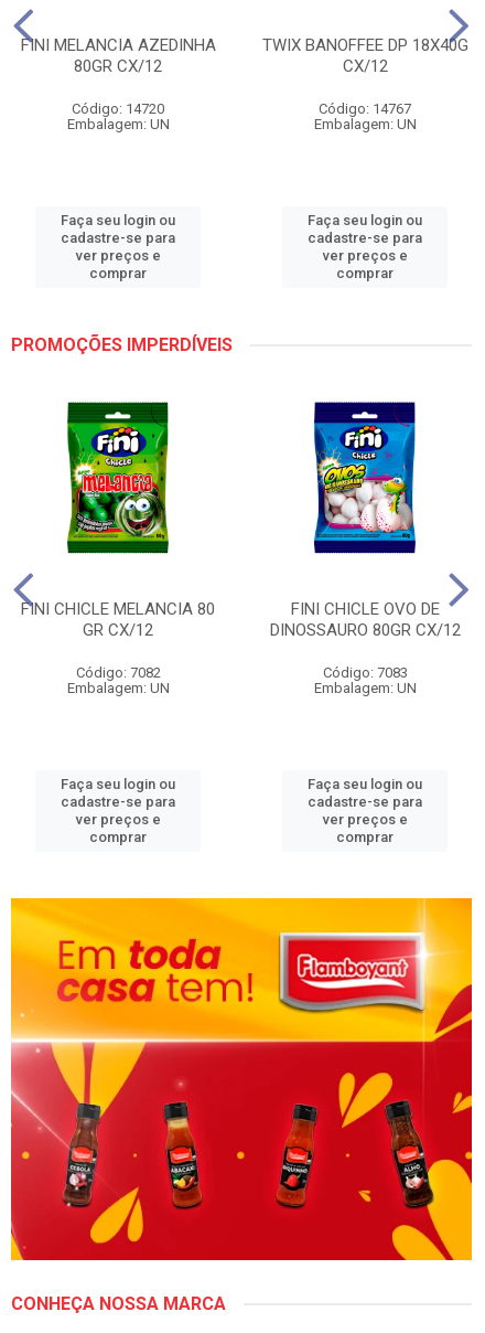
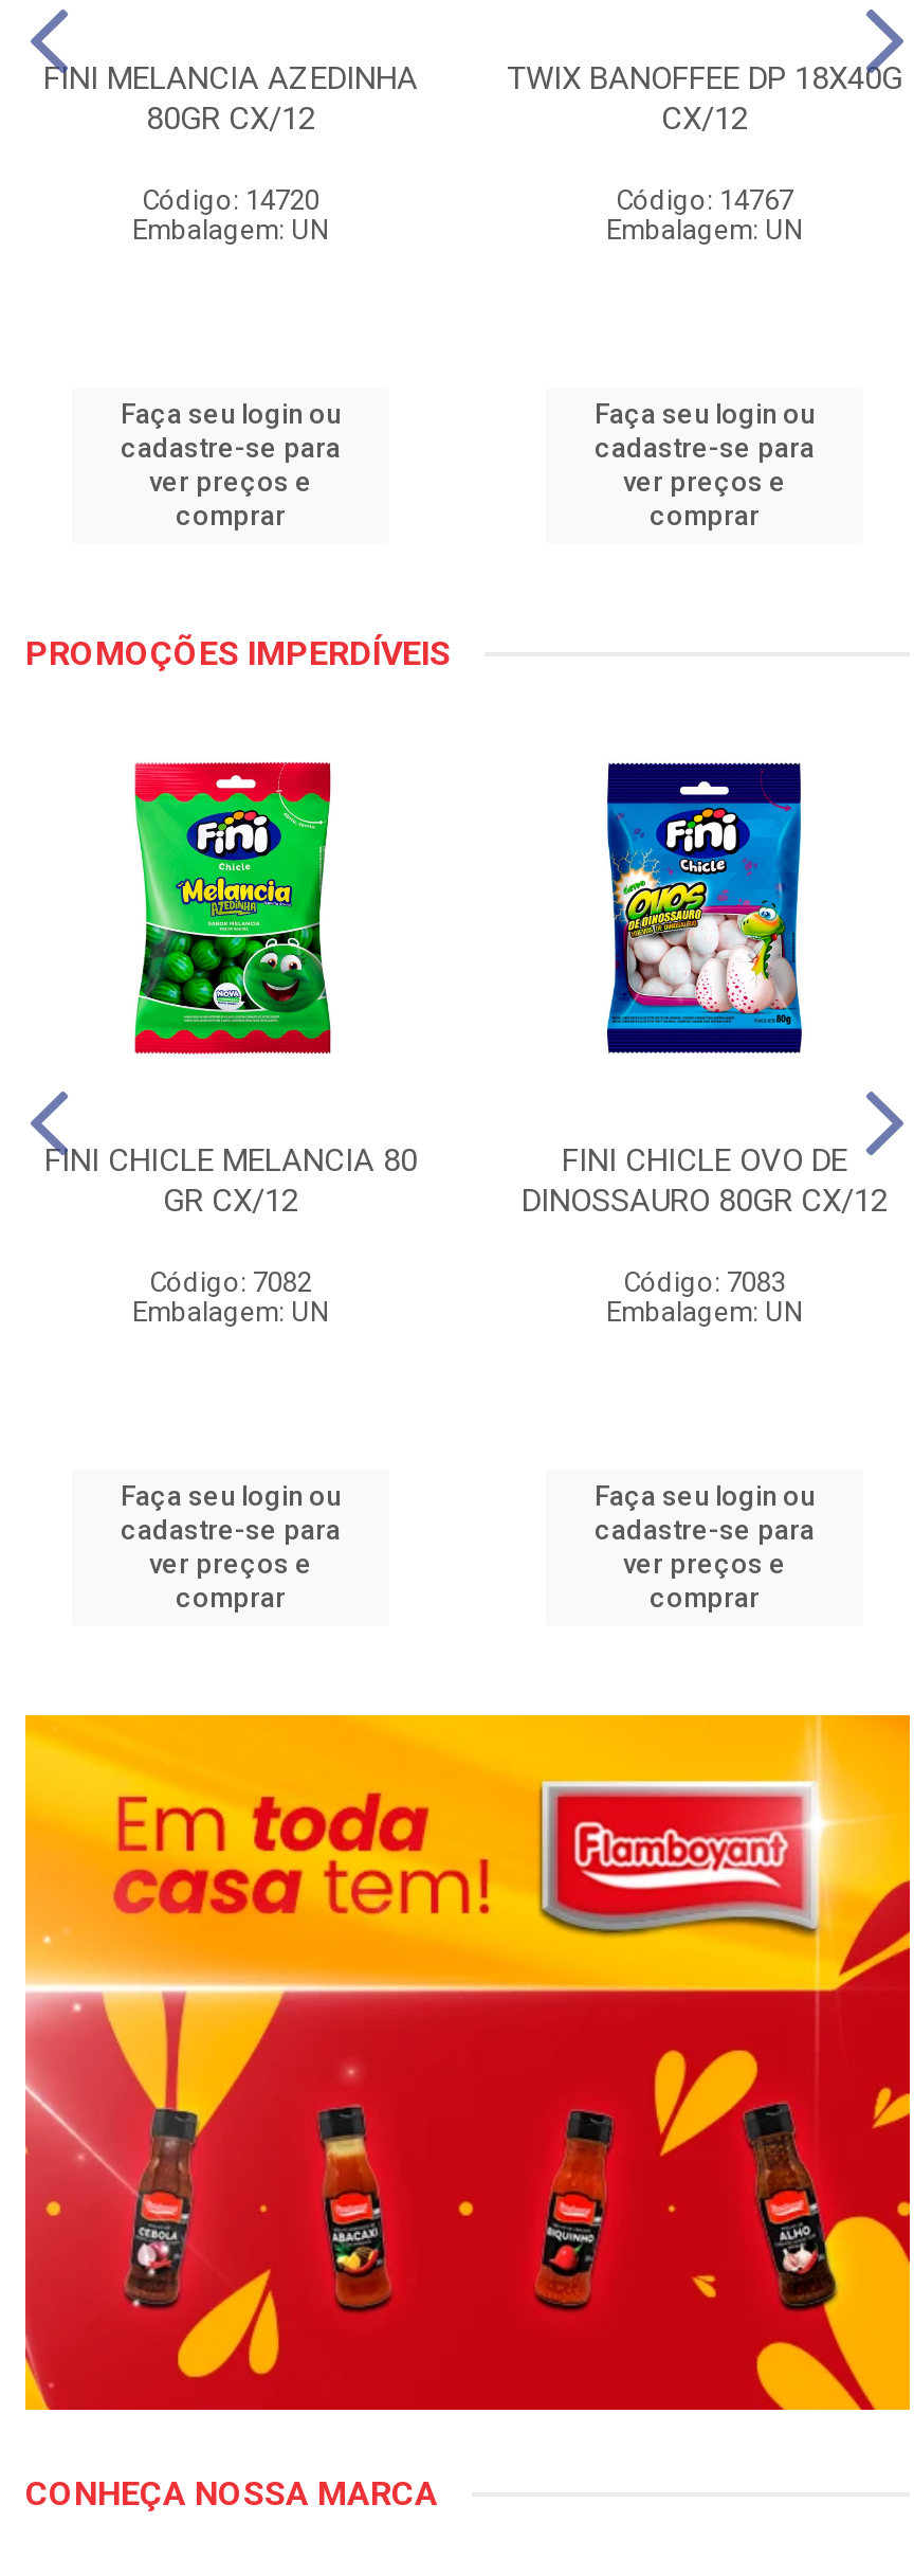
[66,401,170,554] [image] -> [133,760,332,1055] [image]

